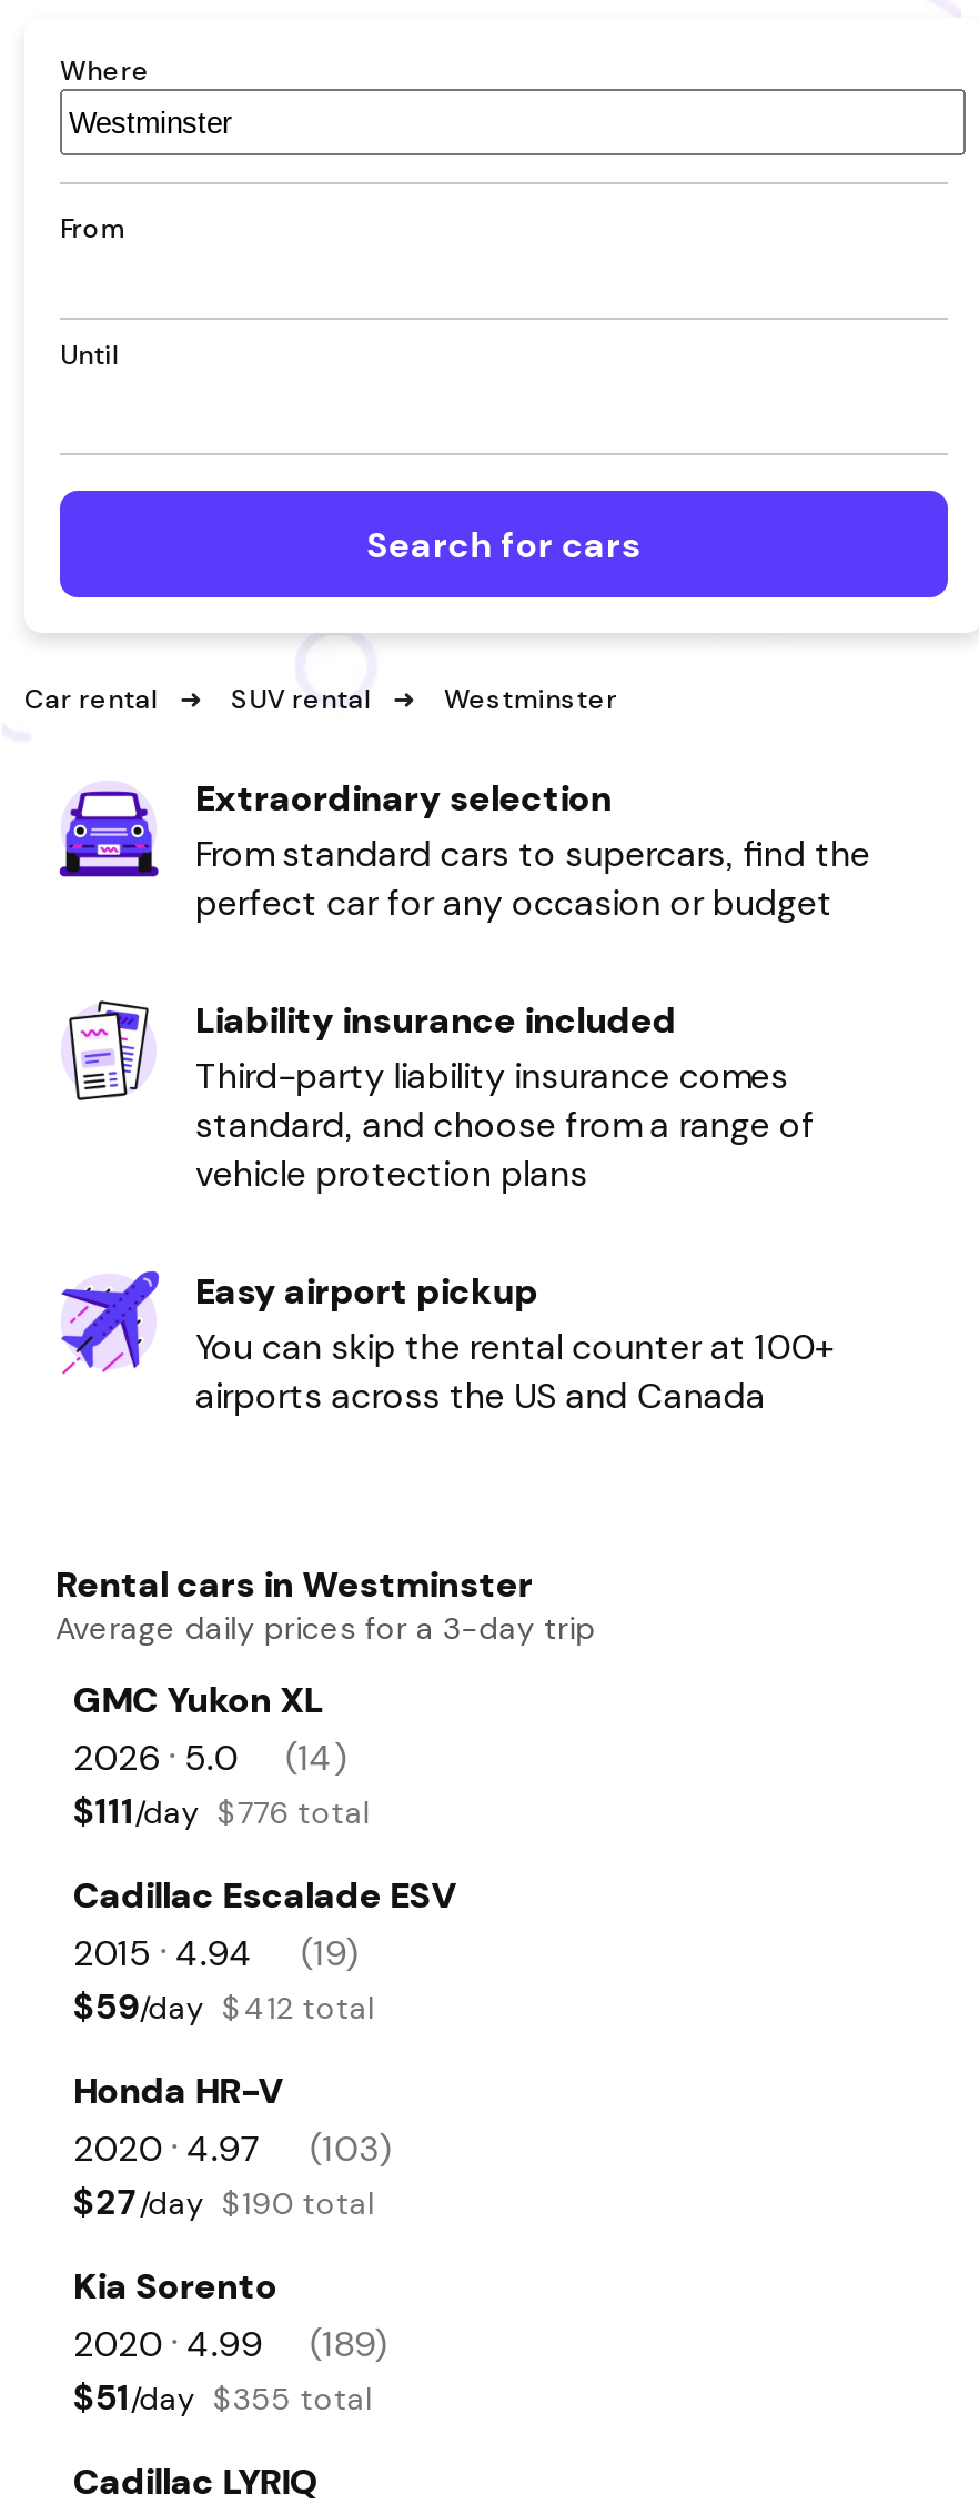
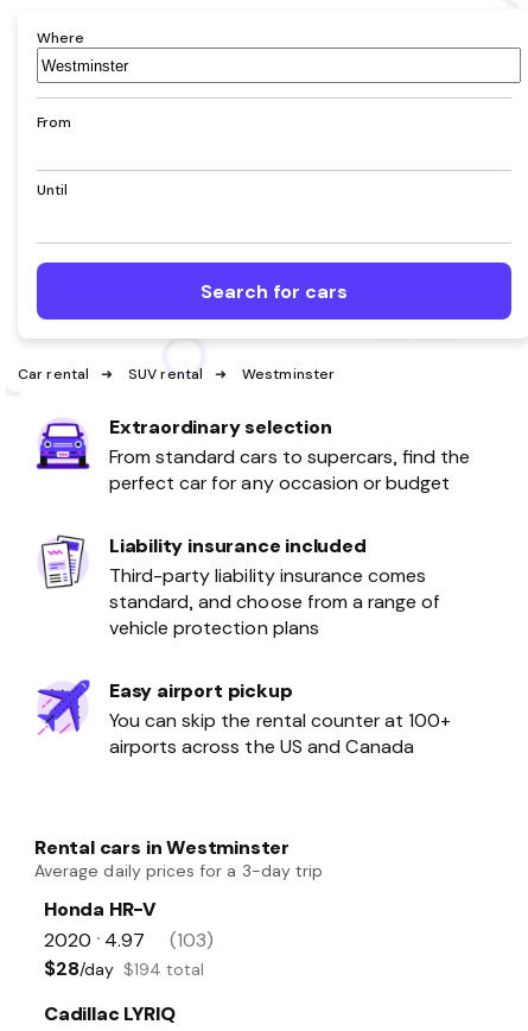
[73,1679,455,2025] GMC Yukon XL | 2026 • 5.0 | (14) | $111/day $776 total | Cadillac Escalade ESV | 2015 • 4.94 | (19) | $59/day $412 total -> none
[73,2181,387,2416] $27/day $190 total | Kia Sorento | 2020 • 4.99 | (189) | $51/day $355 total -> [44,957,205,979] $28/day $194 total

